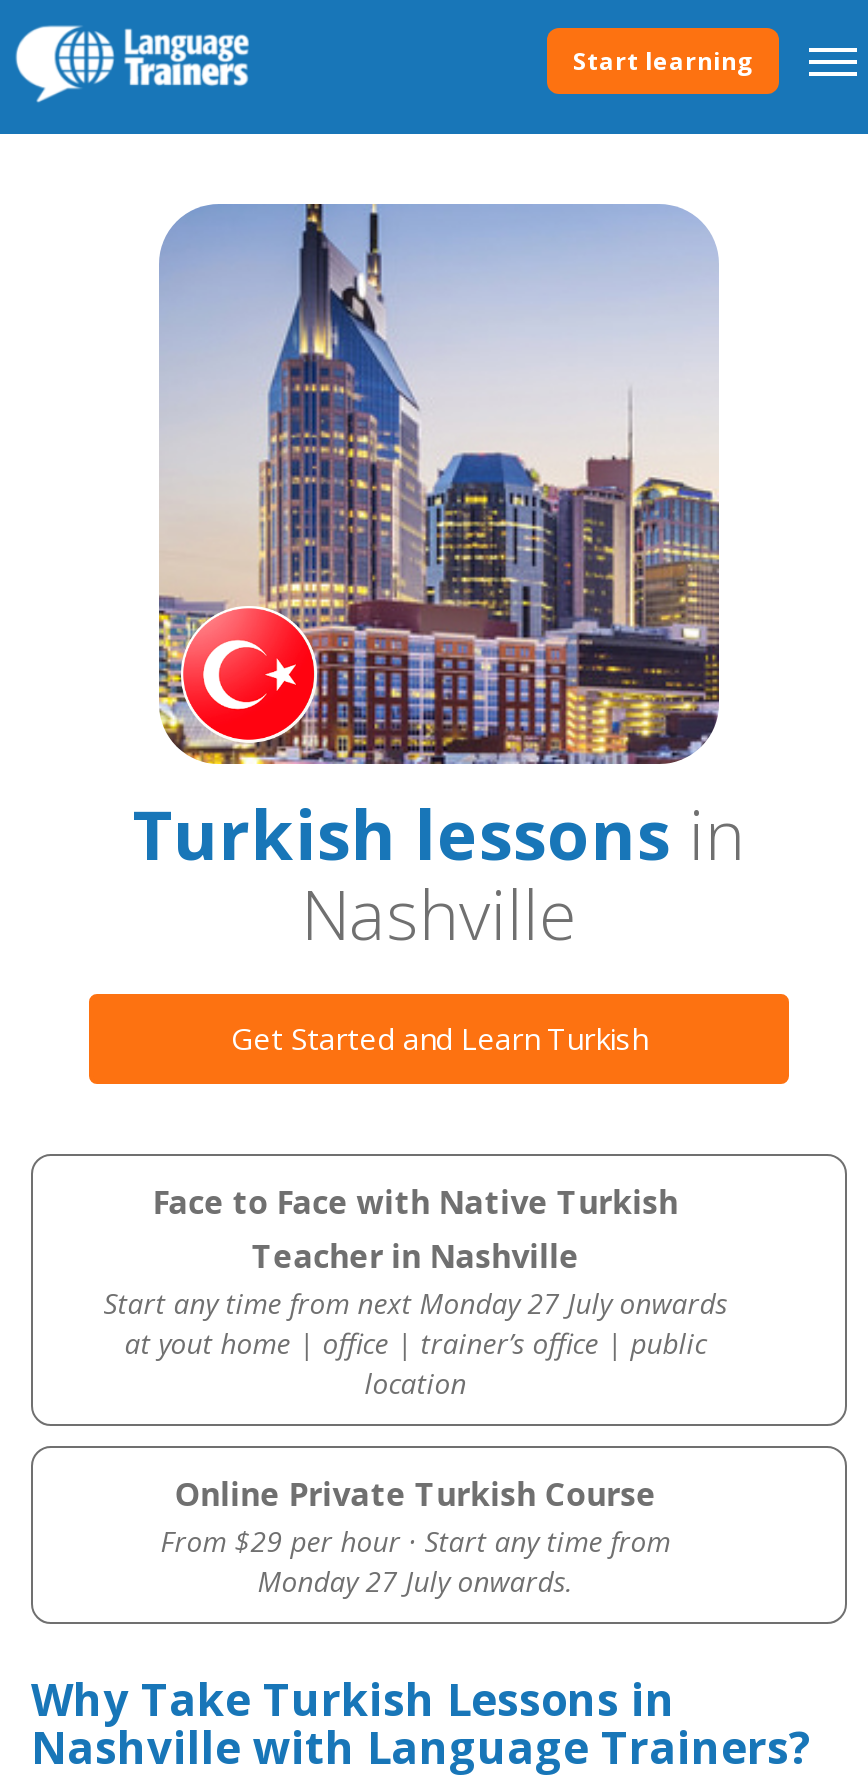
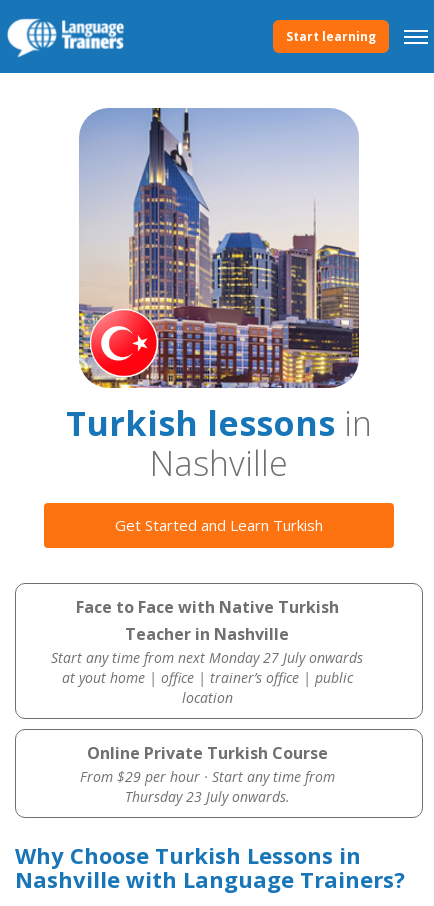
[257,1562,573,1600] Monday 27 July onwards. -> [125,787,290,806] Thursday 23 July onwards.
[31,1668,675,1728] Why Take Turkish Lessons in -> [15,840,361,870] Why Choose Turkish Lessons in

